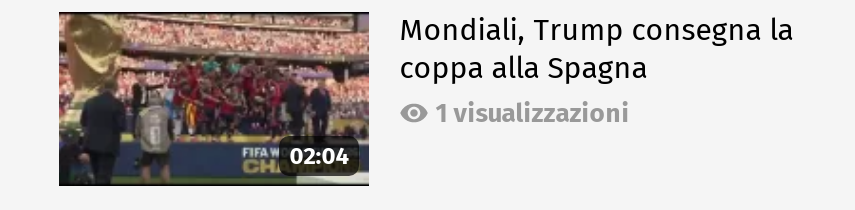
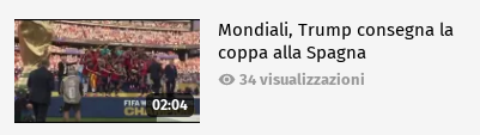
[435,98,629,128] 1 visualizzazioni -> [240,70,365,88] 34 visualizzazioni

